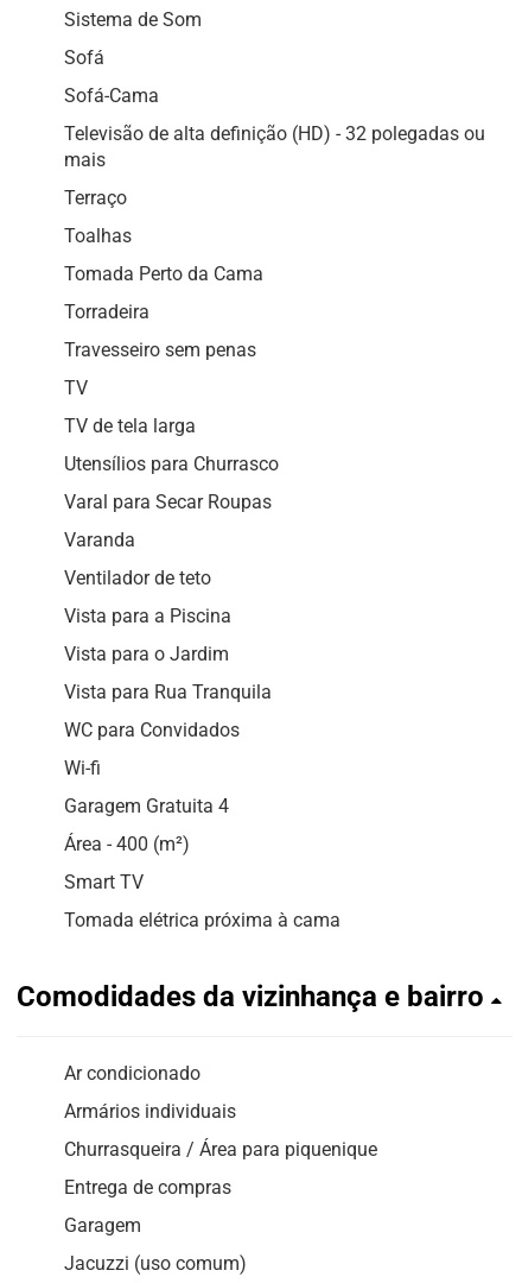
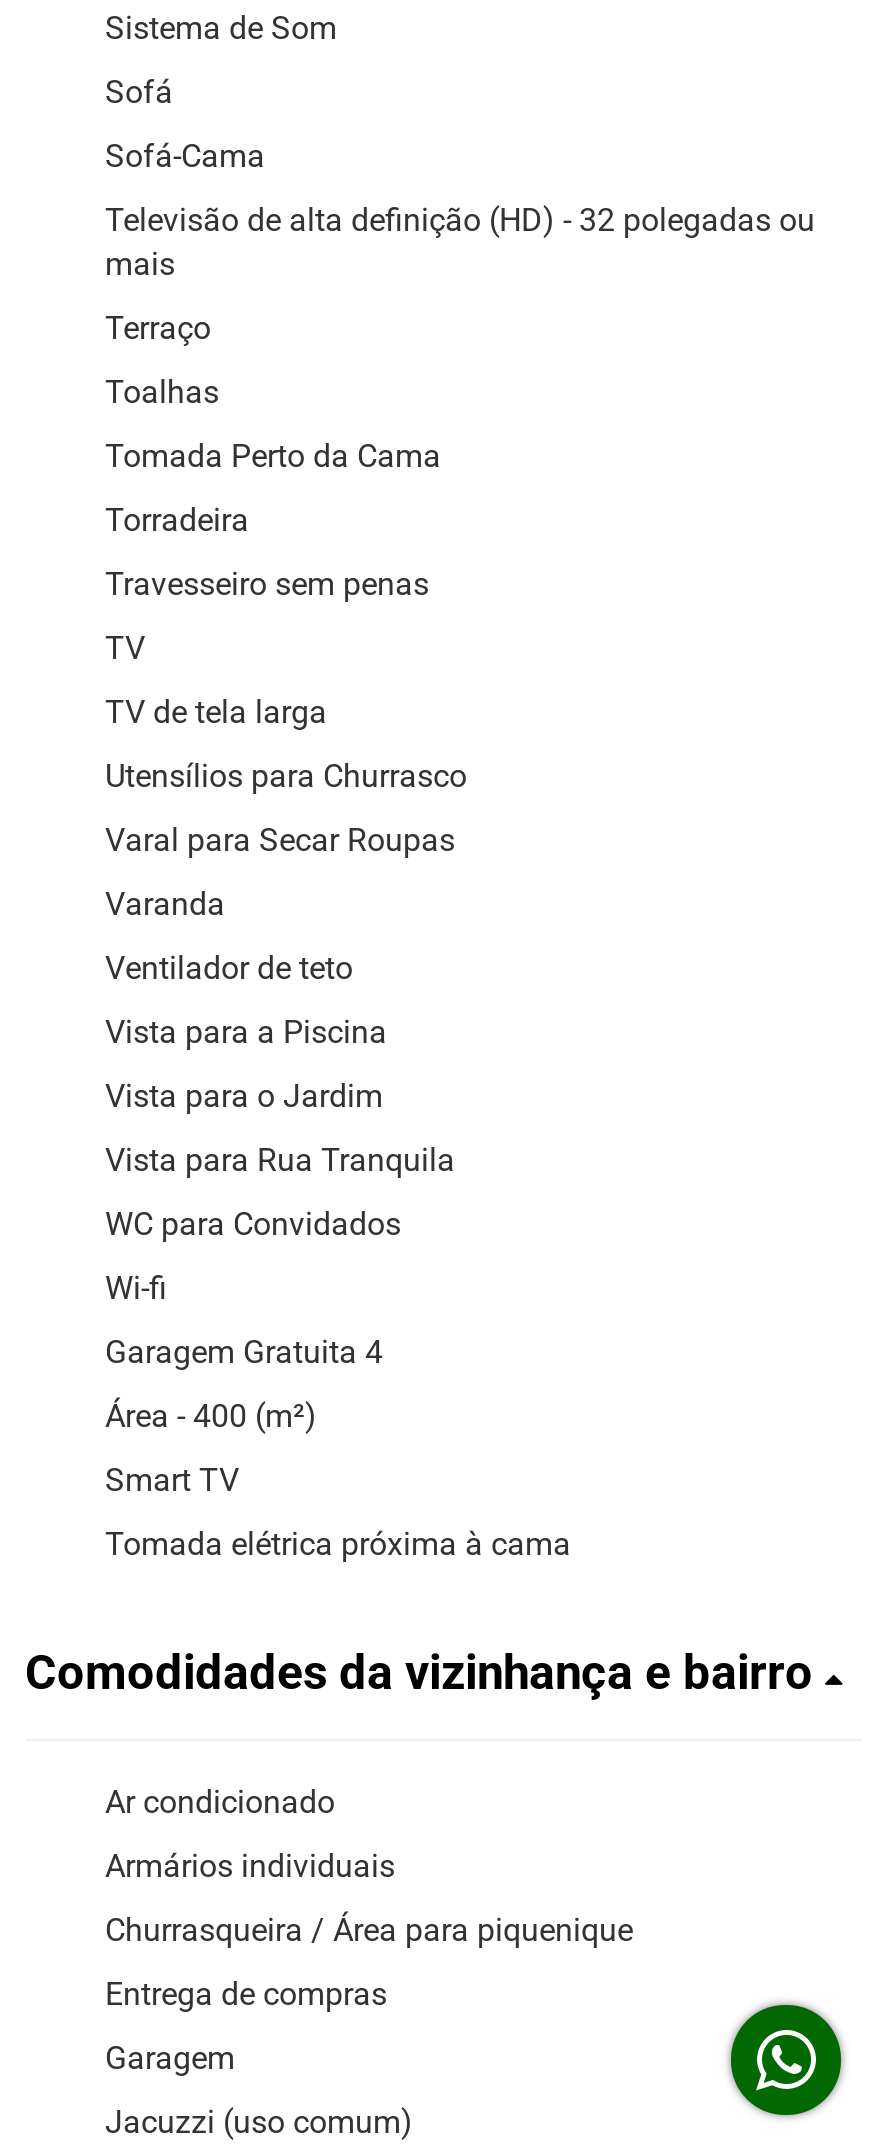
none -> [727,2001,845,2119] [image]

